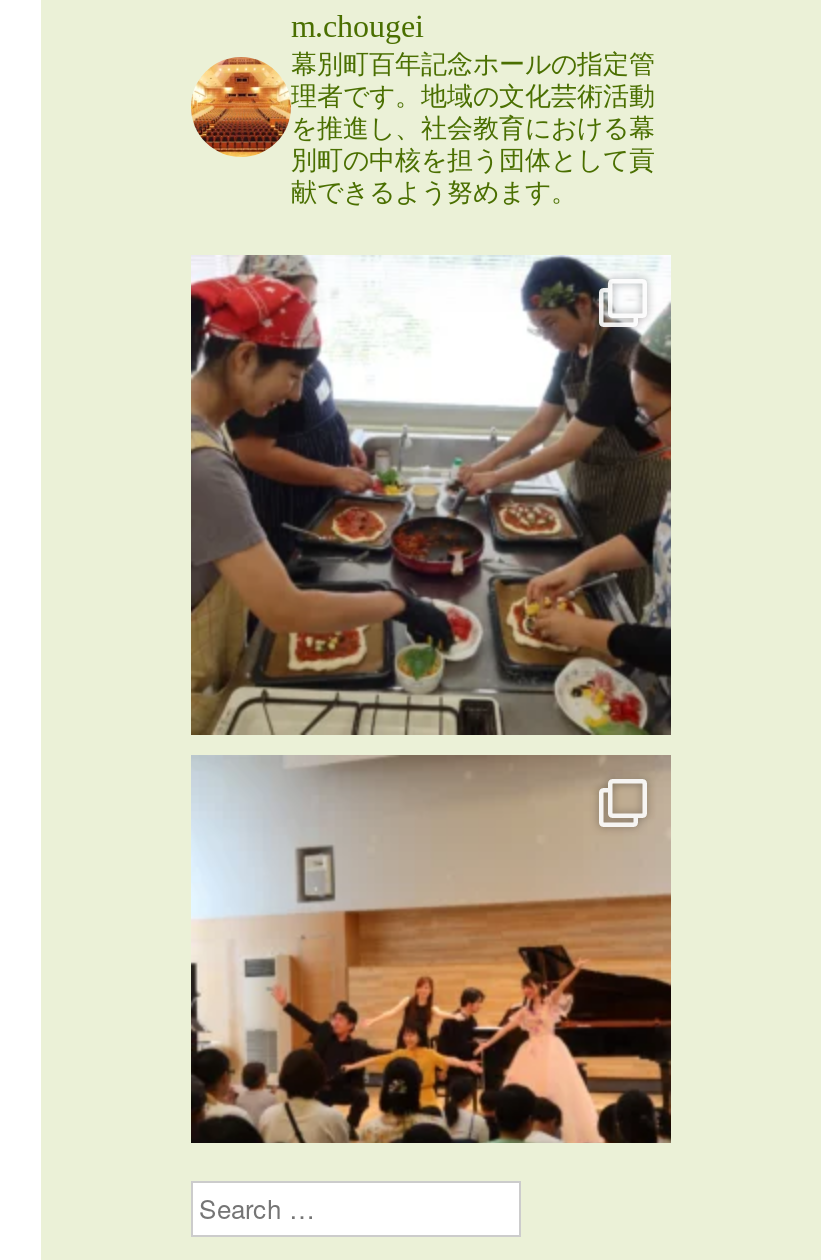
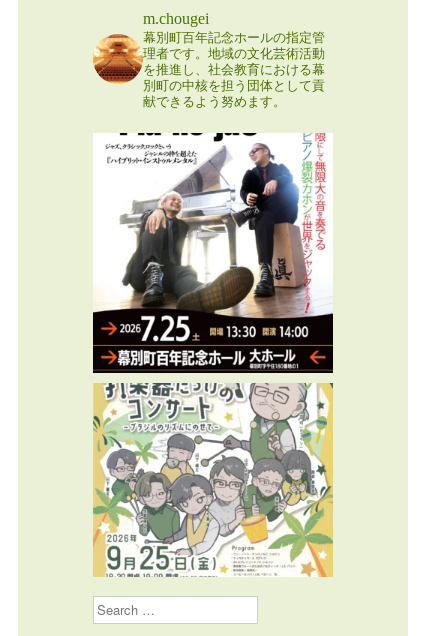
[189,255,673,737] [image] -> [92,132,333,374] [image]
[189,753,673,1145] [image] -> [92,383,333,577] [image]

